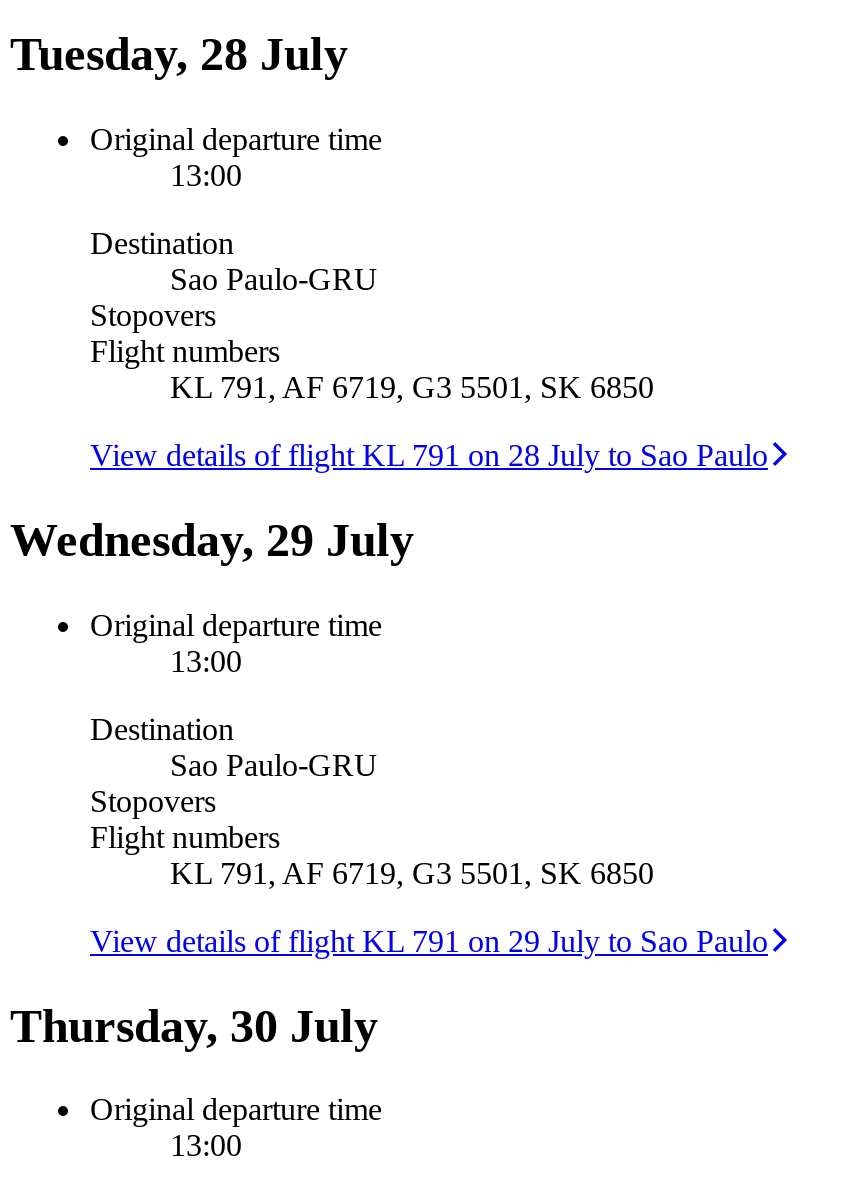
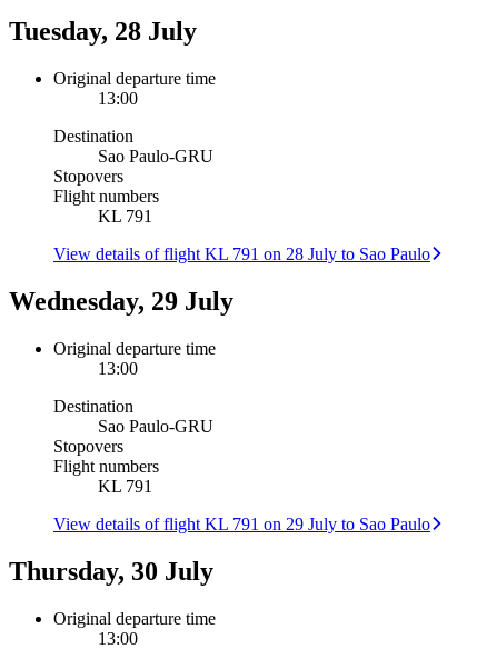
[170,369,654,403] KL 791, AF 6719, G3 5501, SK 6850 -> [98,207,152,226] KL 791
[170,855,654,889] KL 791, AF 6719, G3 5501, SK 6850 -> [98,477,152,496] KL 791

